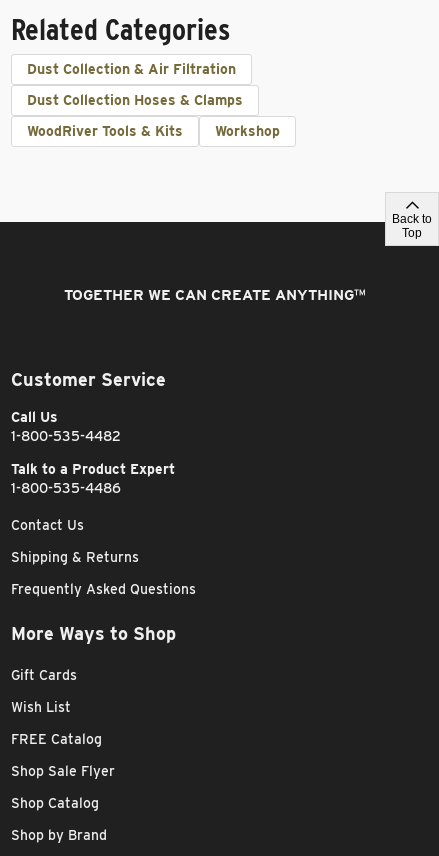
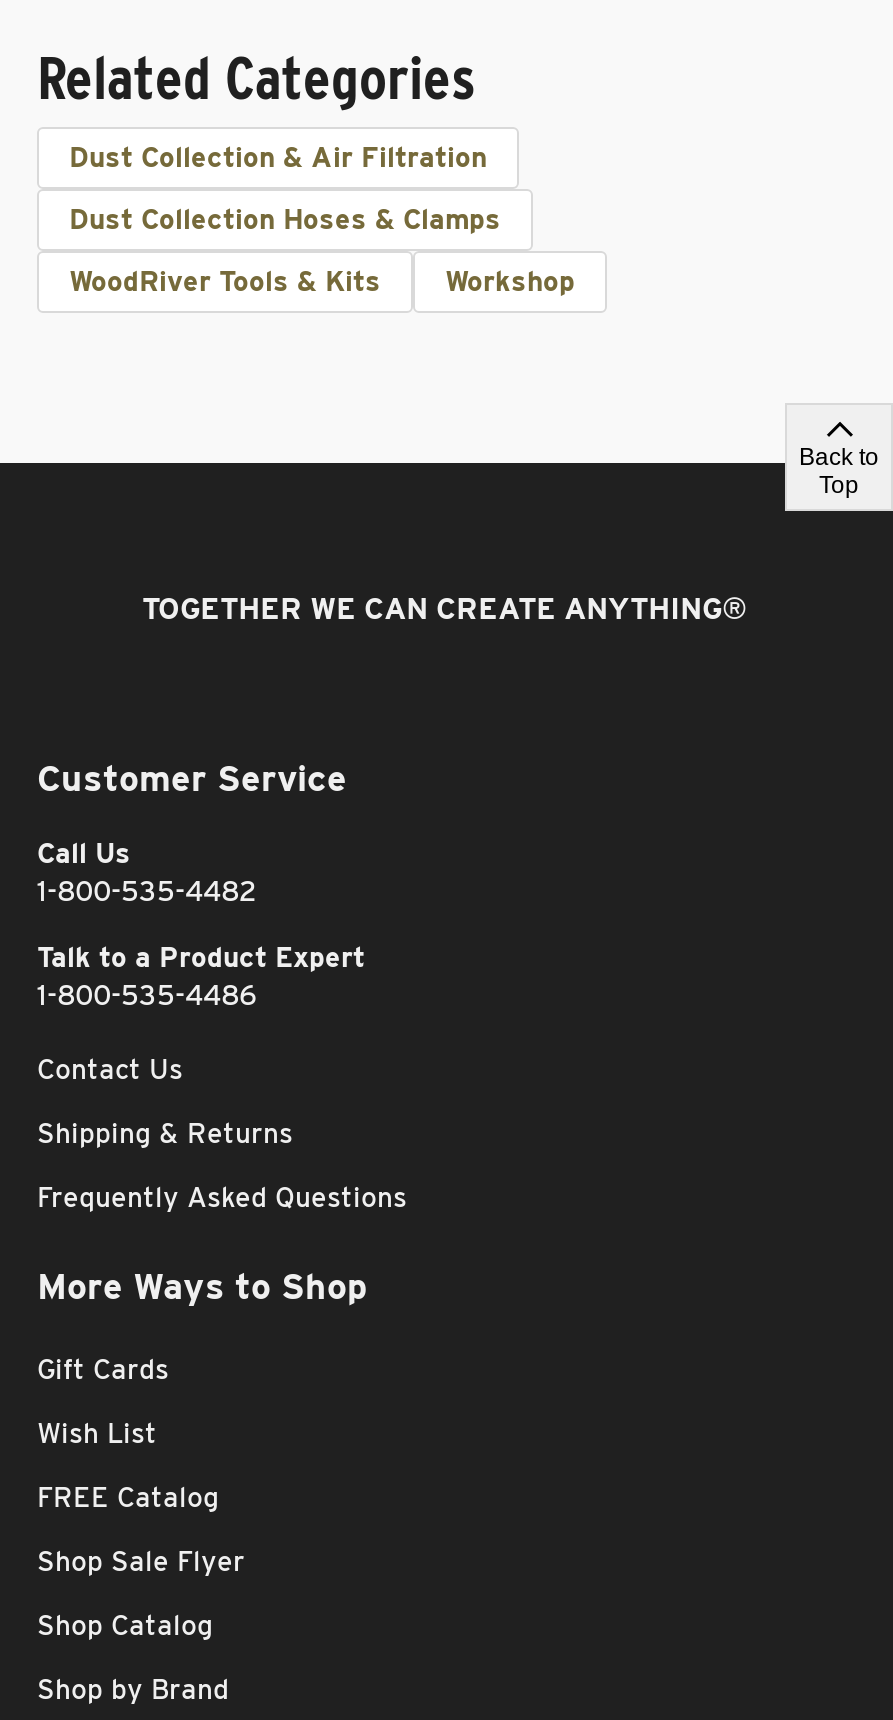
[64,286,366,304] TOGETHER WE CAN CREATE ANYTHING™ -> [142,591,748,627] TOGETHER WE CAN CREATE ANYTHING®

